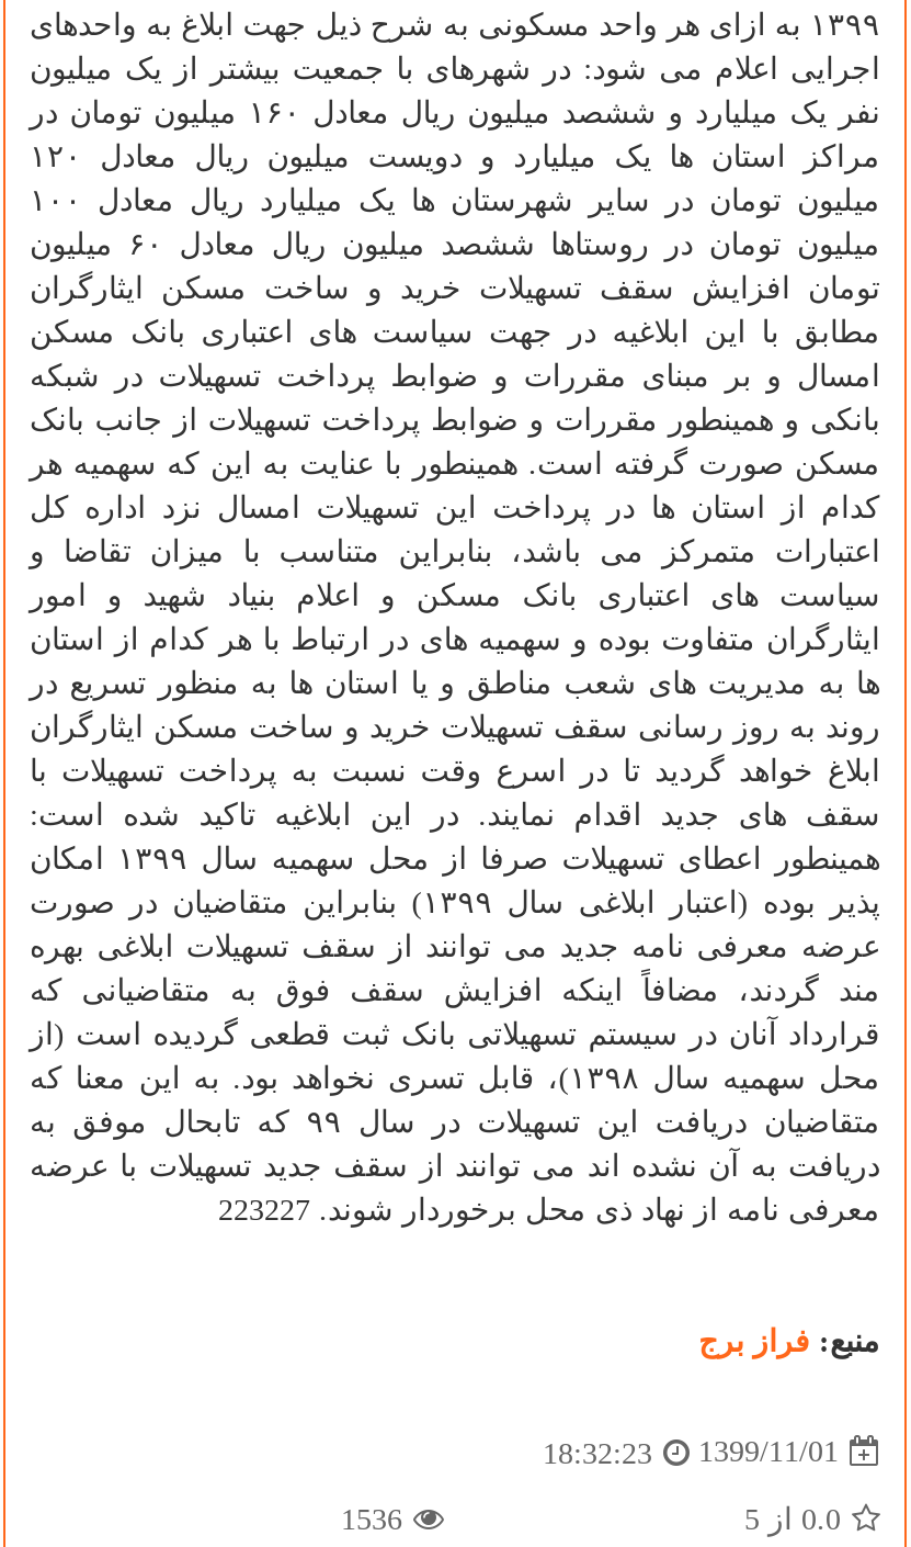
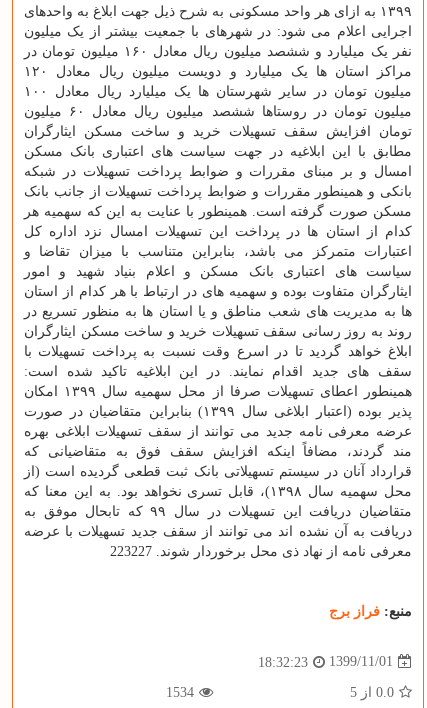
[341,1503,402,1536] 1536 -> [166,685,194,700] 1534

